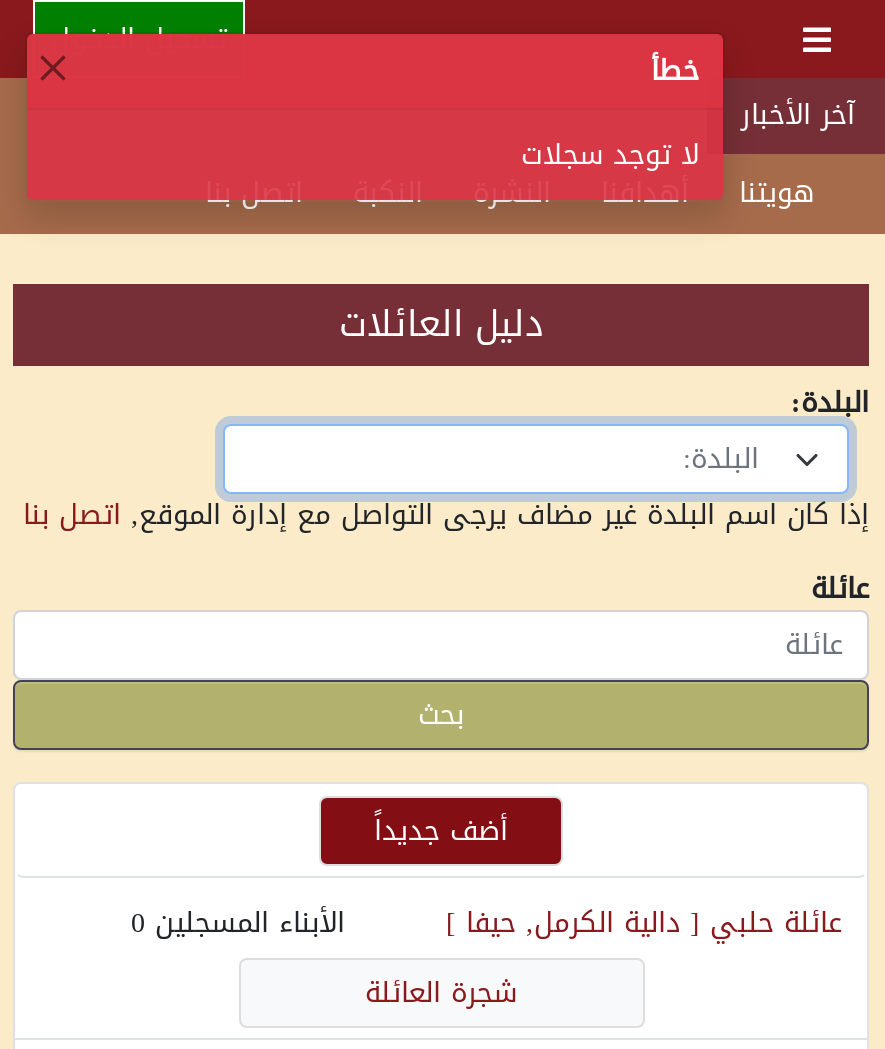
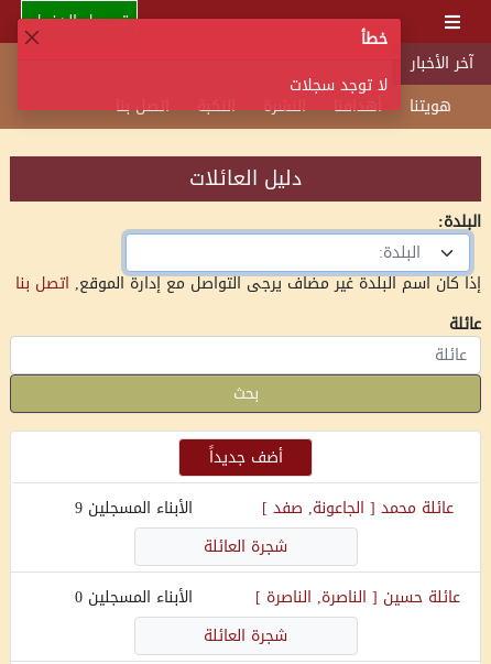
[446,896,842,950] عائلة حلبي [ دالية الكرمل, حيفا ] -> [75,493,460,612] عائلة محمد [ الجاعونة, صفد ] | الأبناء المسجلين 9 | شجرة العائلة | عائلة حسين [ الناصرة, الناصرة ]

